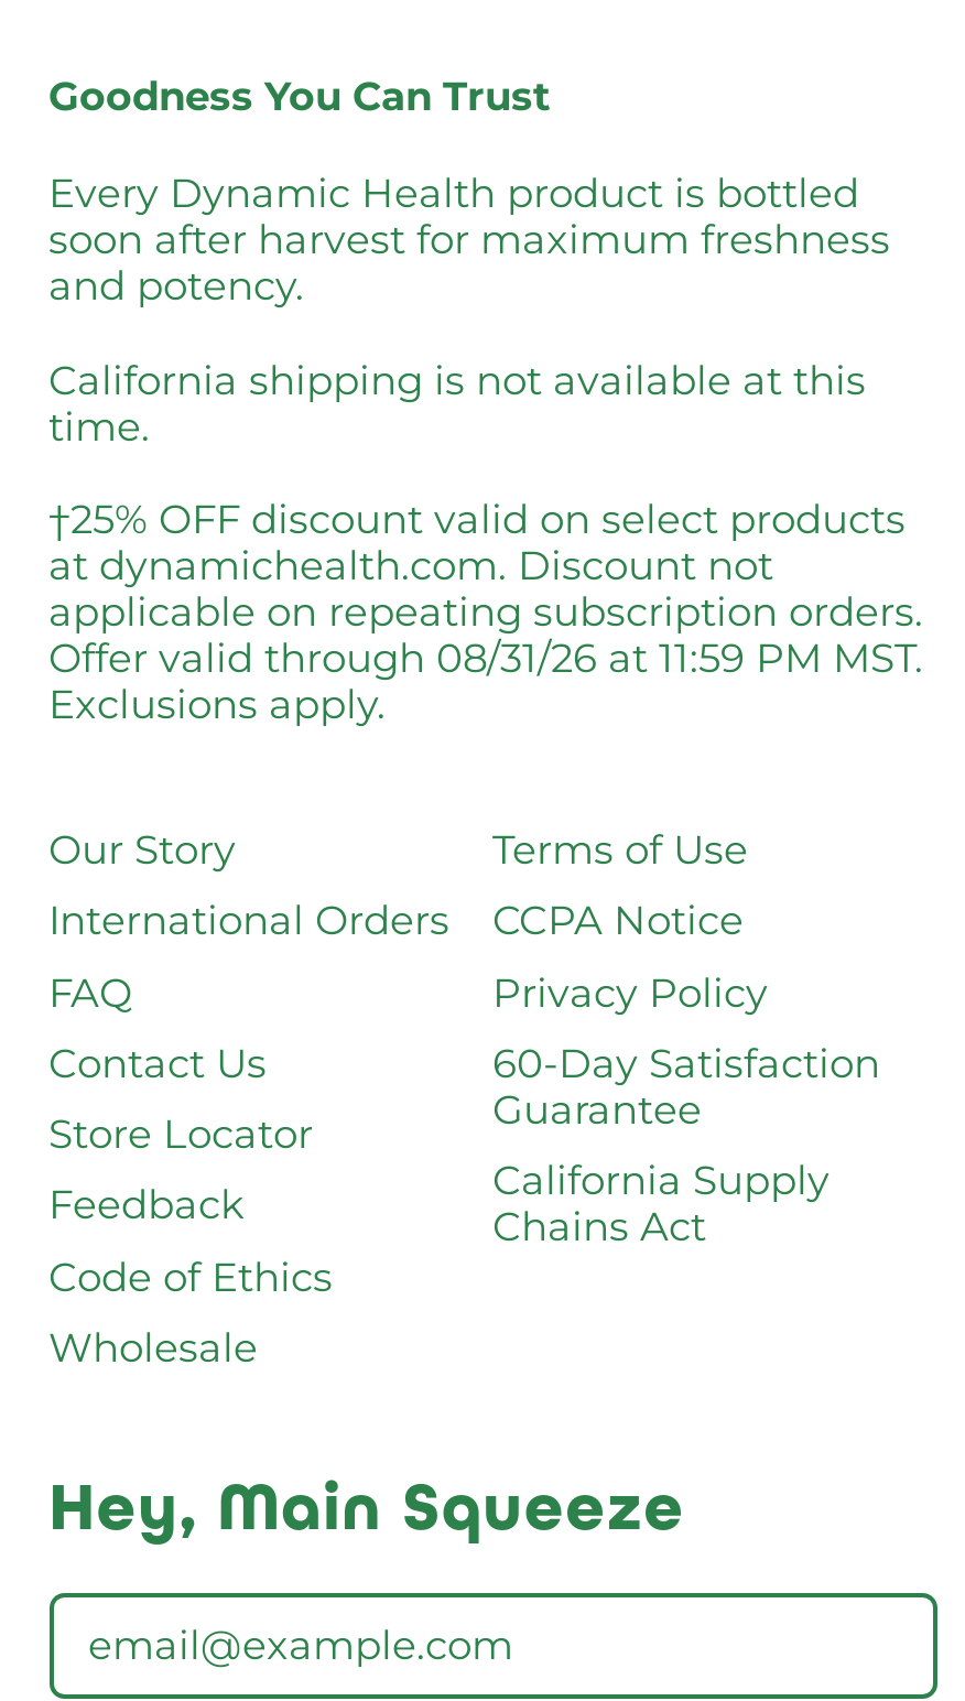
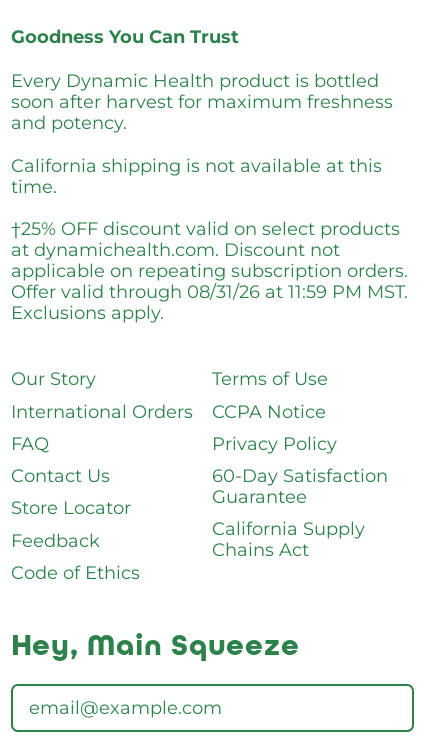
[48,1324,258,1373] Wholesale -> none

